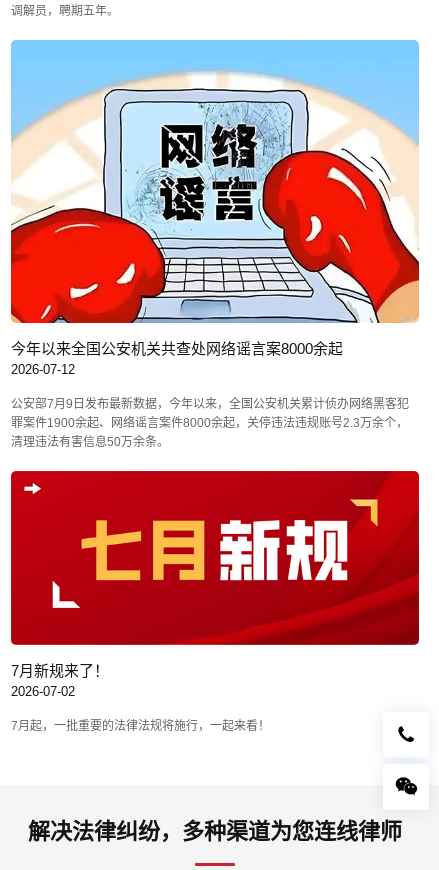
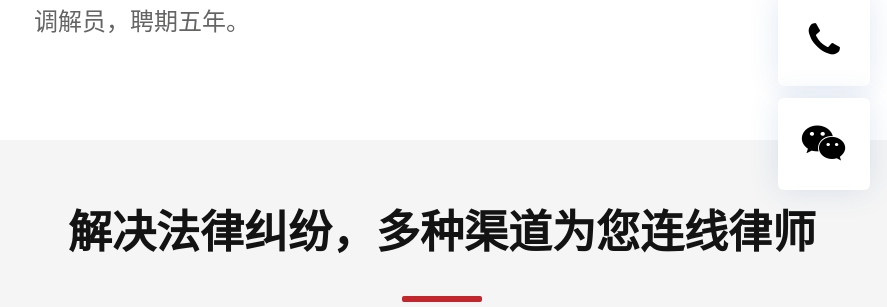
[10,39,420,449] [image] | 今年以来全国公安机关共查处网络谣言案8000余起 | 2026-07-12 | 公安部7月9日发布最新数据，今年以来，全国公安机关累计侦办网络黑客犯 | 罪案件1900余起、网络谣言案件8000余起，关停违法违规账号2.3万余个， | 清理违法有害信息50万余条。 -> none
[10,470,420,733] [image] | 7月新规来了！ | 2026-07-02 | 7月起，一批重要的法律法规将施行，一起来看！ -> none

